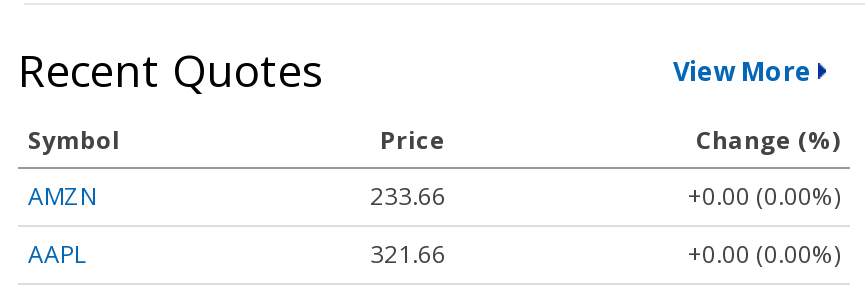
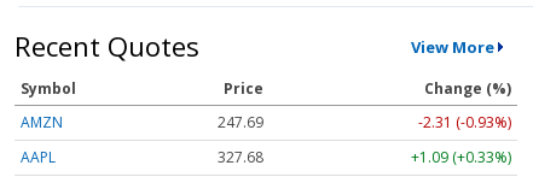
[370,179,446,213] 233.66 -> [218,112,263,133] 247.69
[688,179,840,213] +0.00 (0.00%) -> [418,112,511,133] -2.31 (-0.93%)
[370,237,446,271] 321.66 -> [218,147,263,168] 327.68
[688,237,840,271] +0.00 (0.00%) -> [411,147,511,168] +1.09 (+0.33%)

